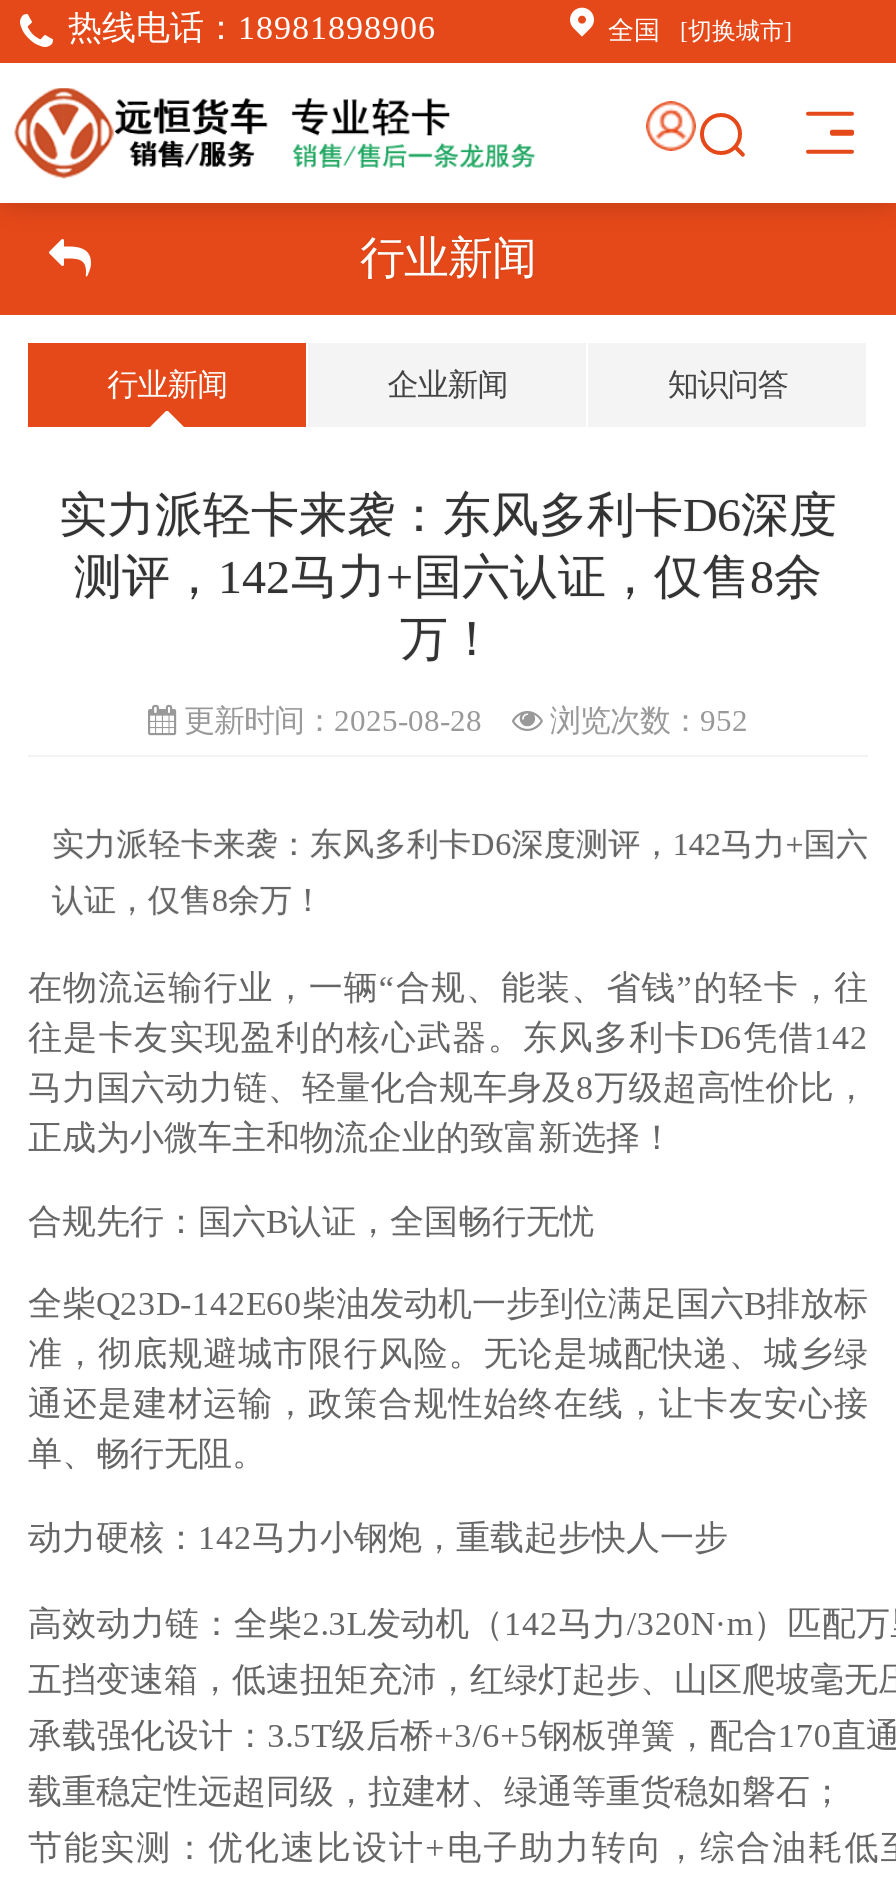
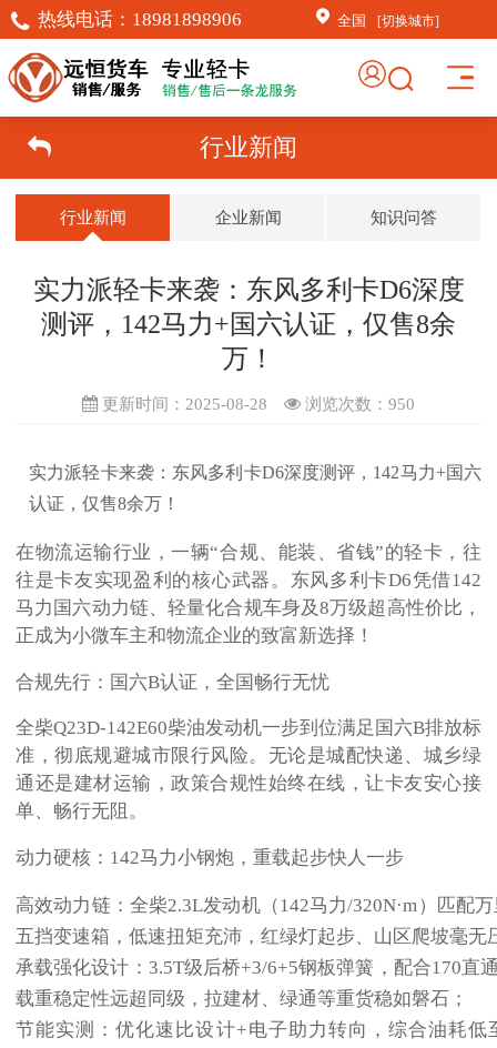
[176,703,748,737] 更新时间：2025-08-28 浏览次数：952 -> [98,394,415,413] 更新时间：2025-08-28 浏览次数：950

